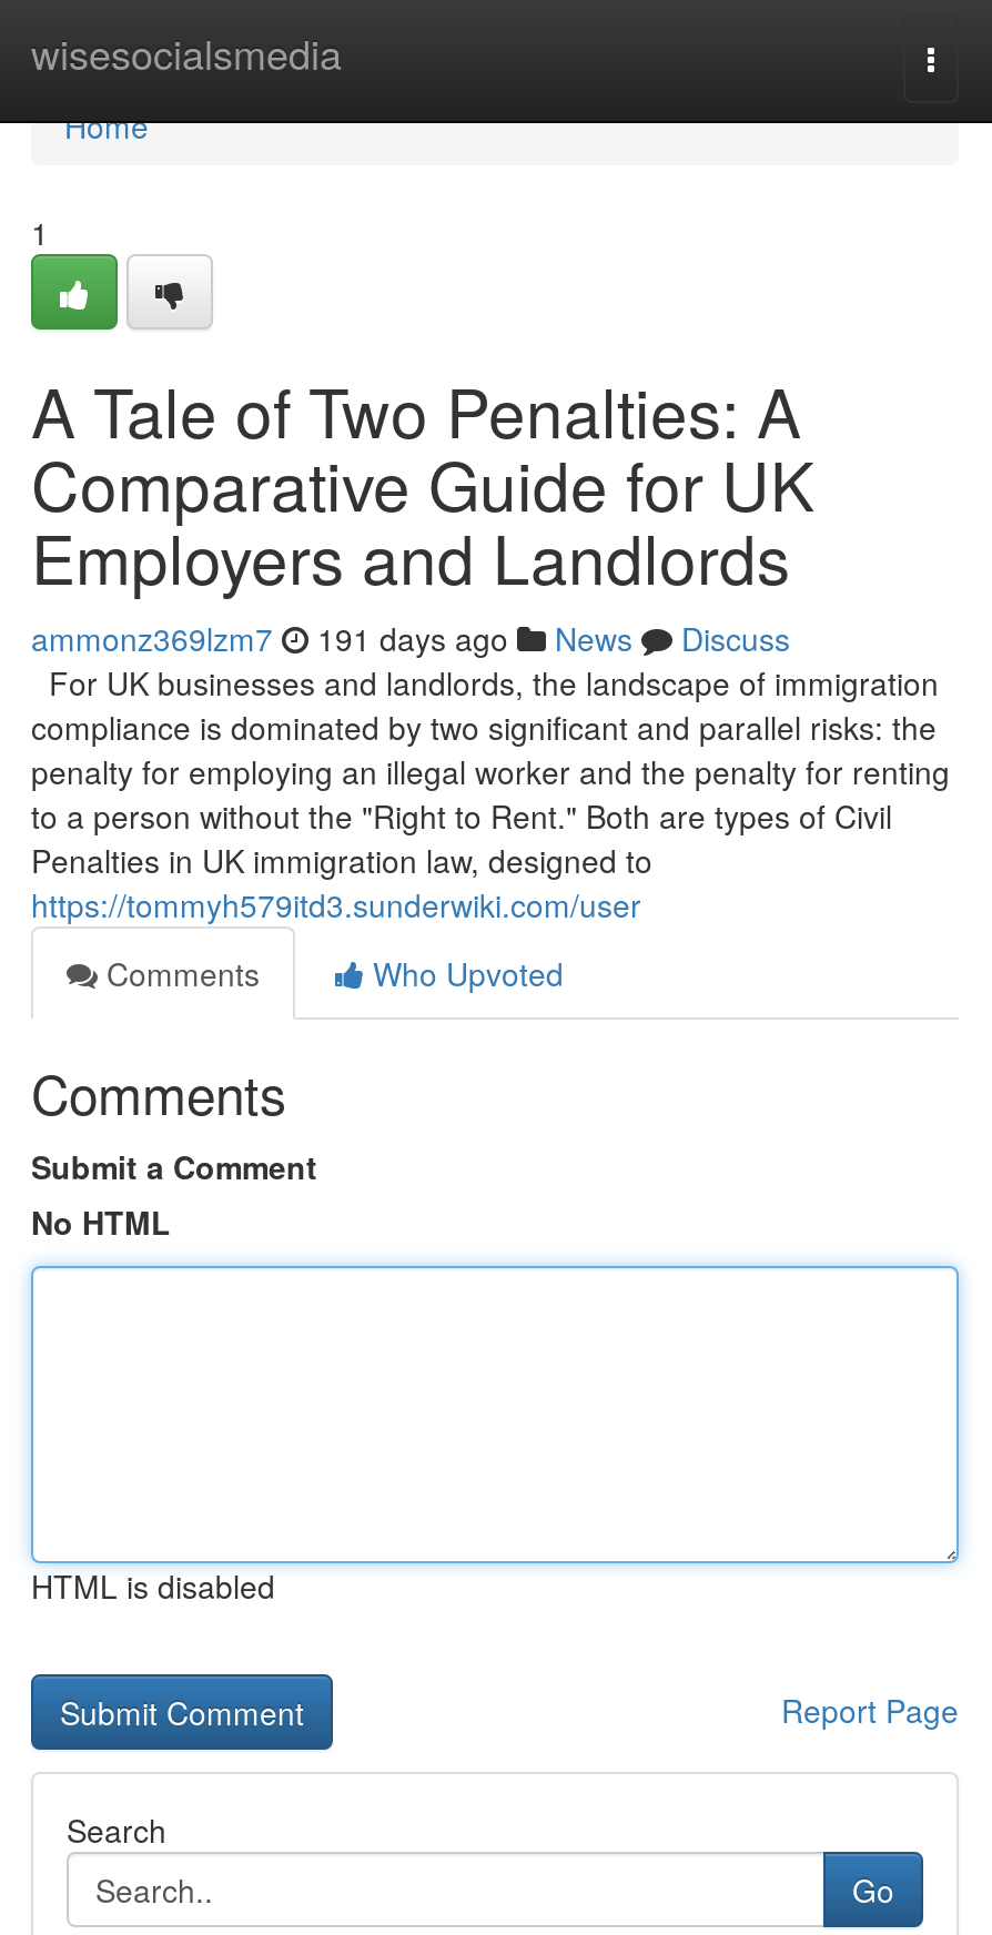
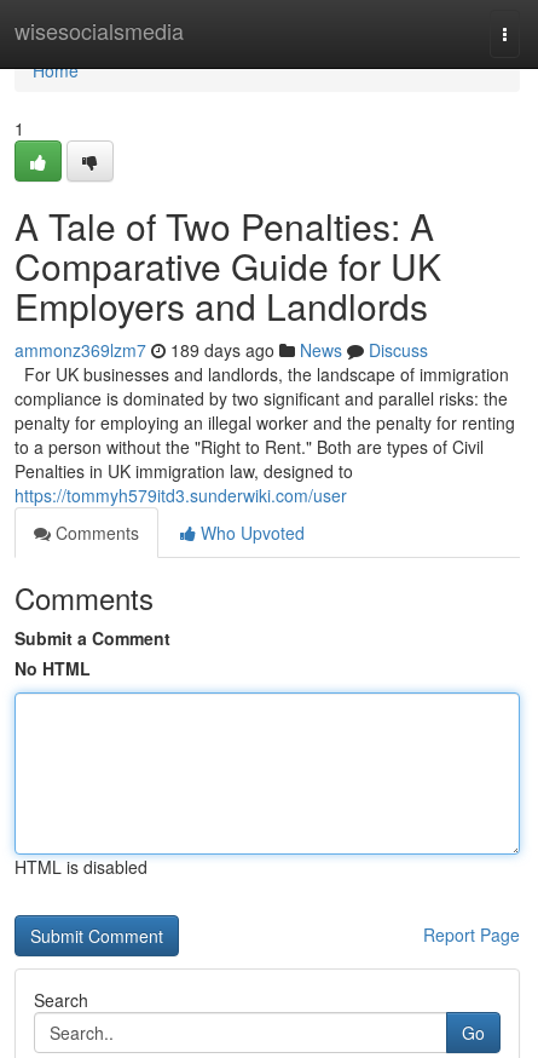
[31,616,790,660] ammonz369lzm7 191 days ago News Discuss -> [15,338,428,362] ammonz369lzm7 189 days ago News Discuss

